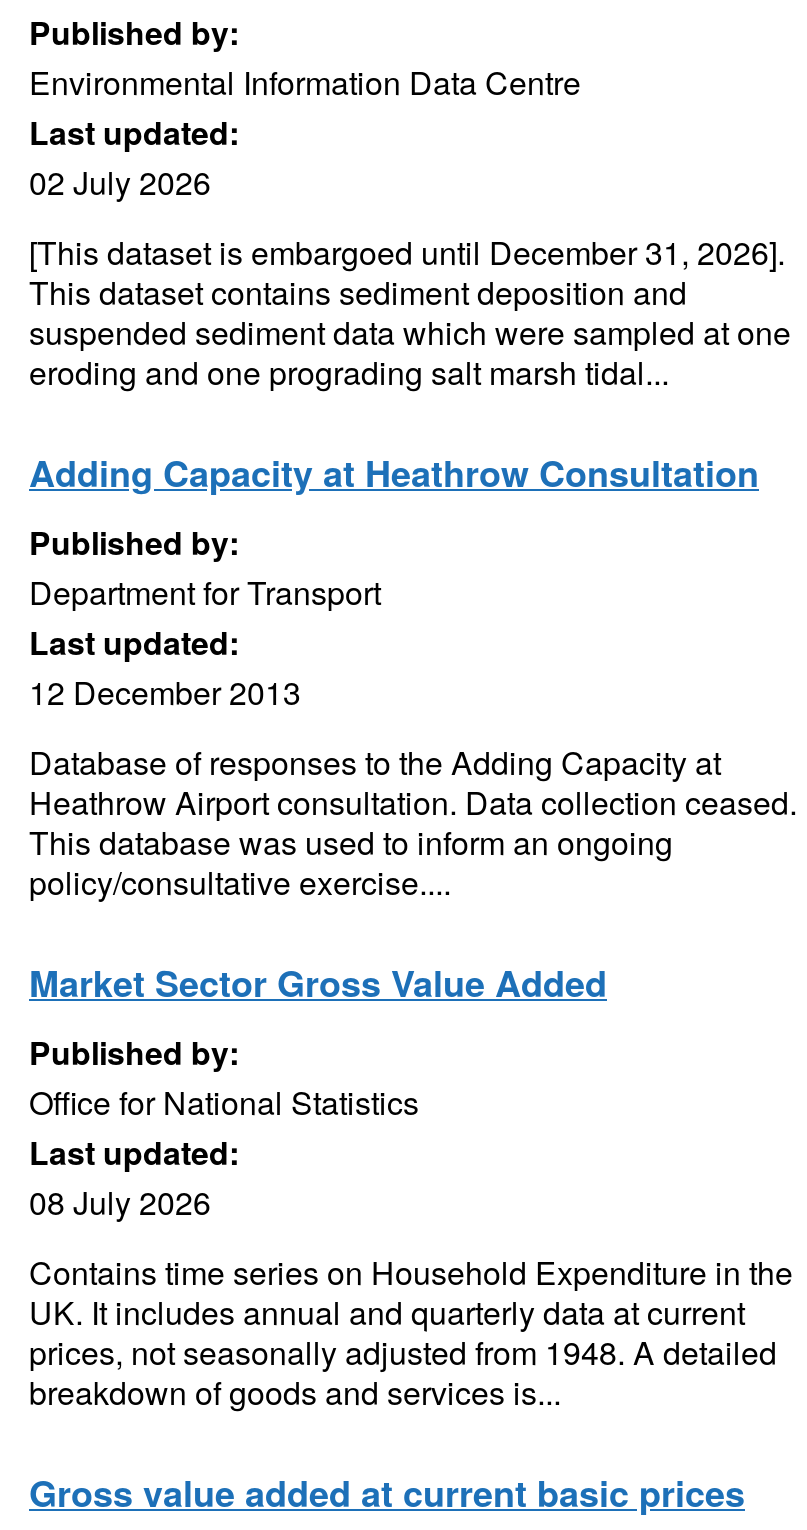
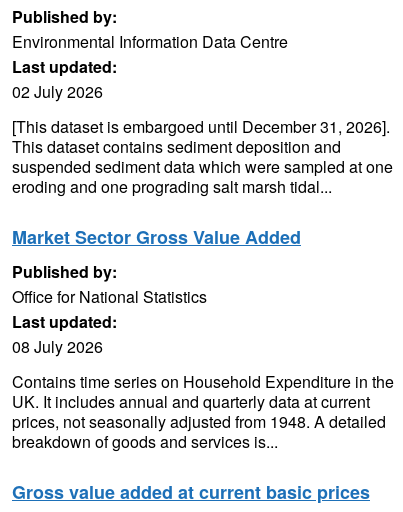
[29,447,797,905] Adding Capacity at Heathrow Consultation | Published by: | Department for Transport | Last updated: | 12 December 2013 | Database of responses to the Adding Capacity at | Heathrow Airport consultation. Data collection ceased. | This database was used to inform an ongoing | policy/consultative exercise.... -> none

